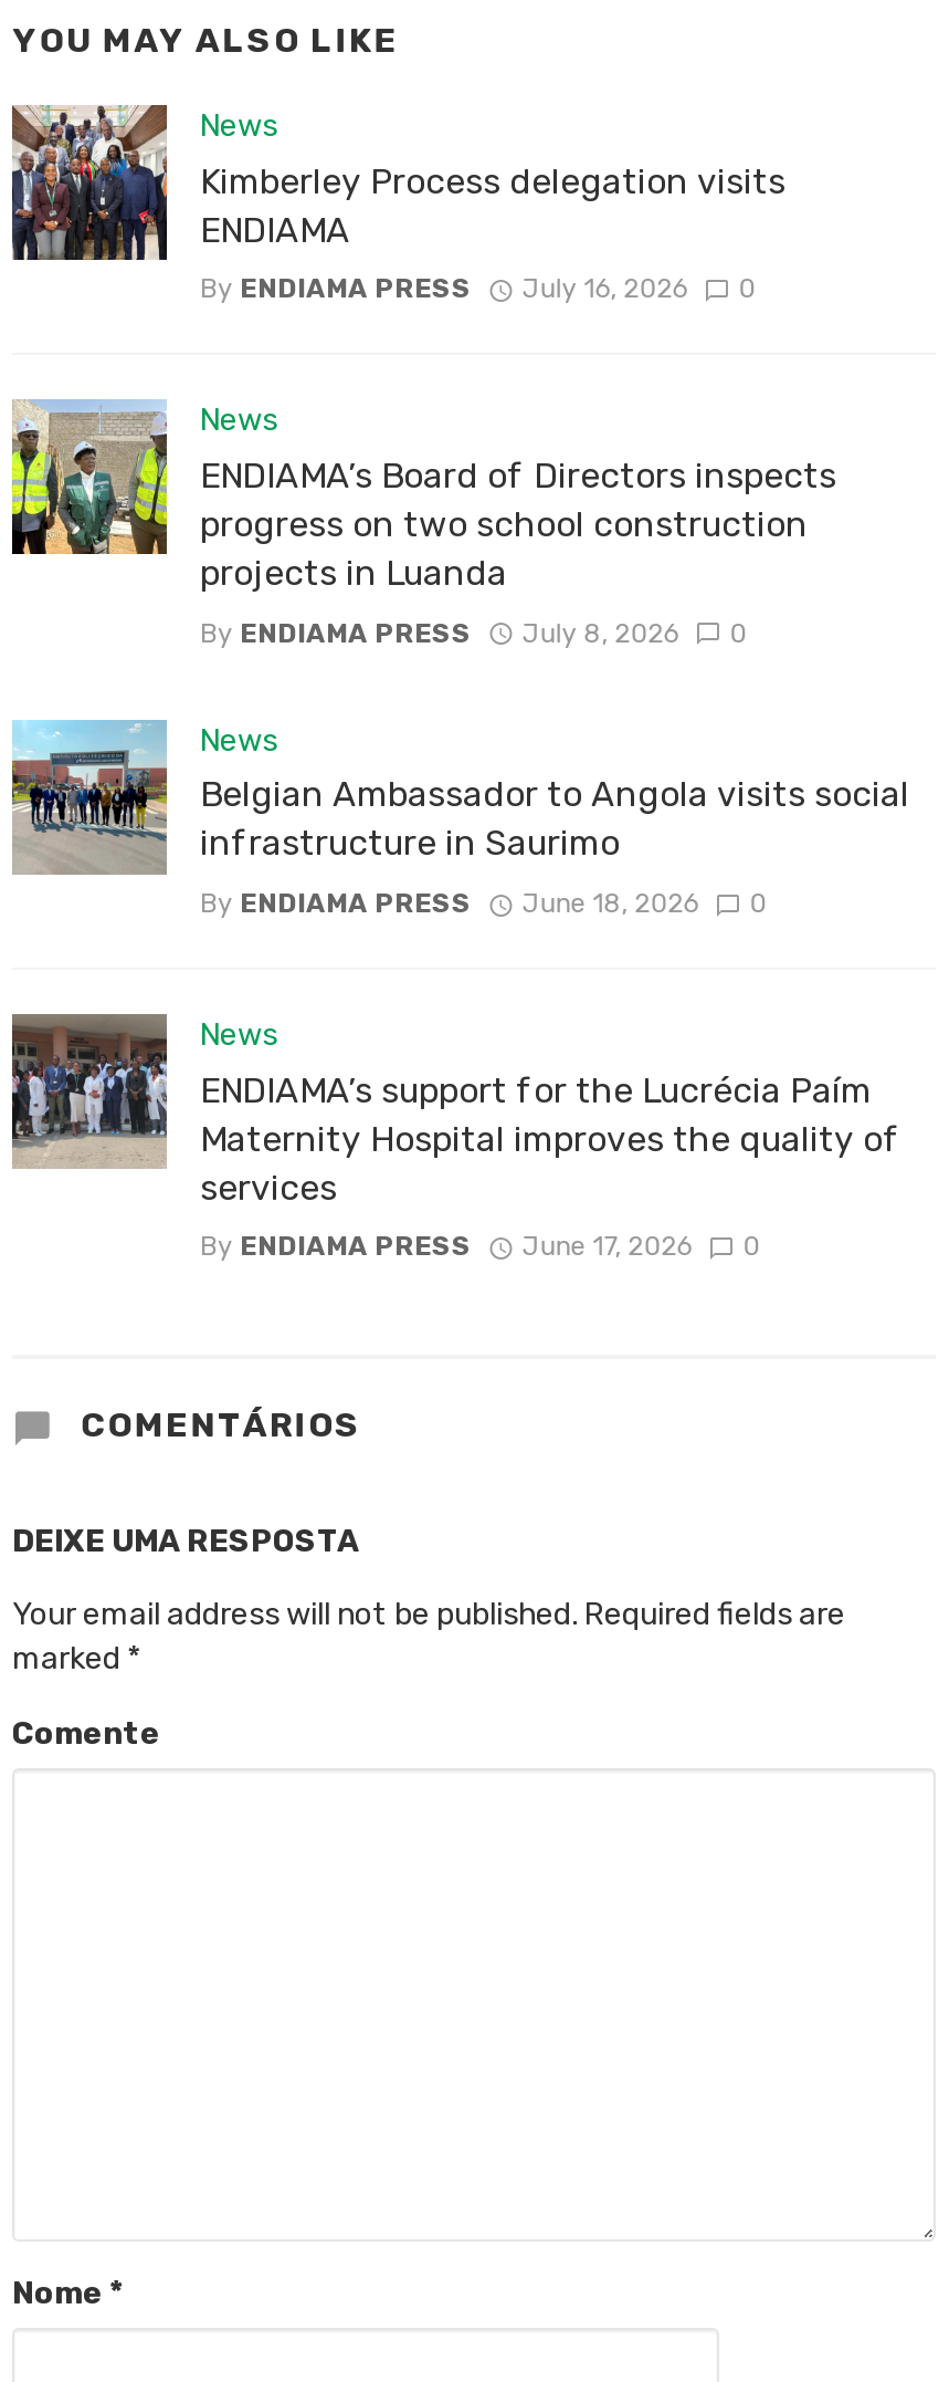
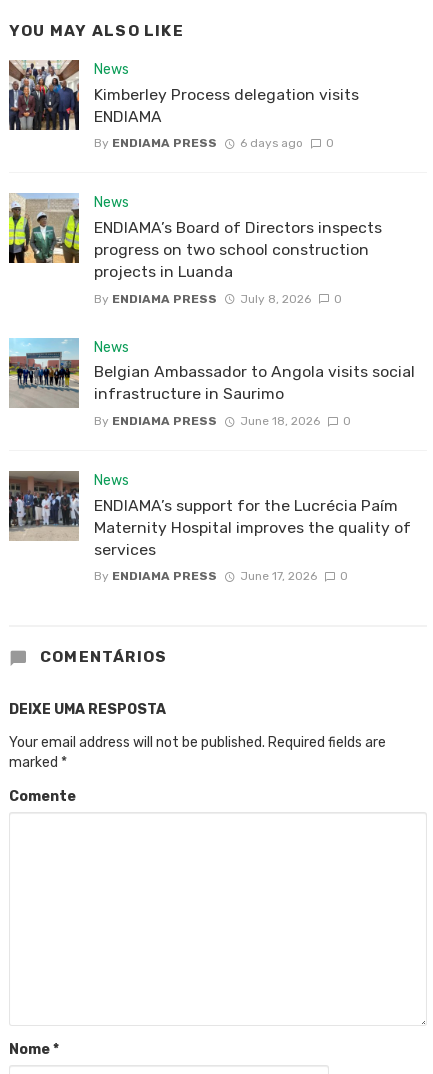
[200,274,756,305] By ENDIAMA PRESS July 16, 2026 0 -> [94,136,334,150] By ENDIAMA PRESS 6 days ago 0

